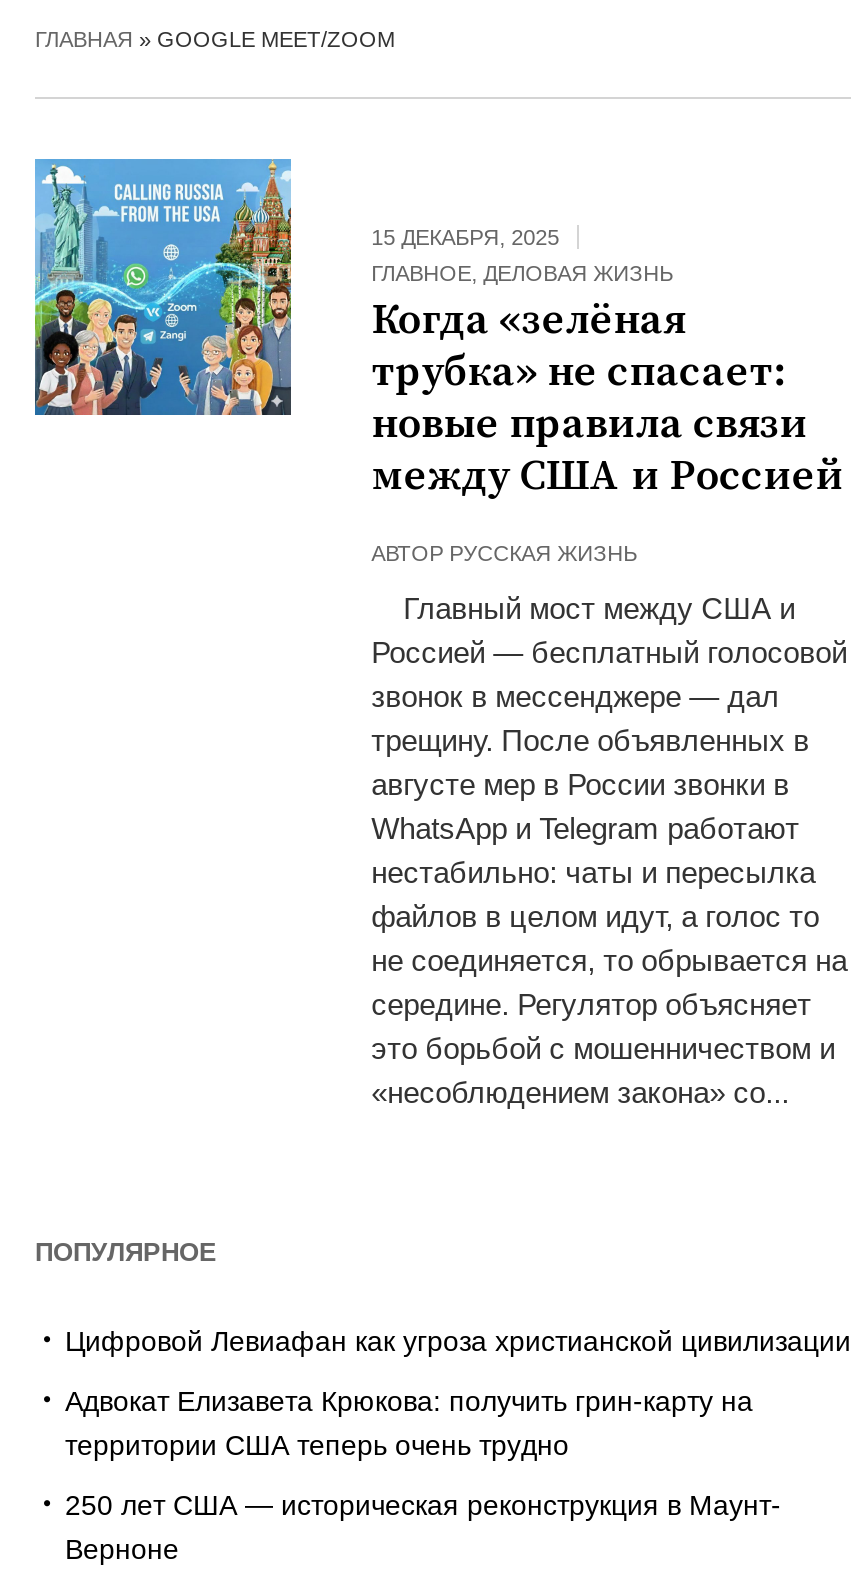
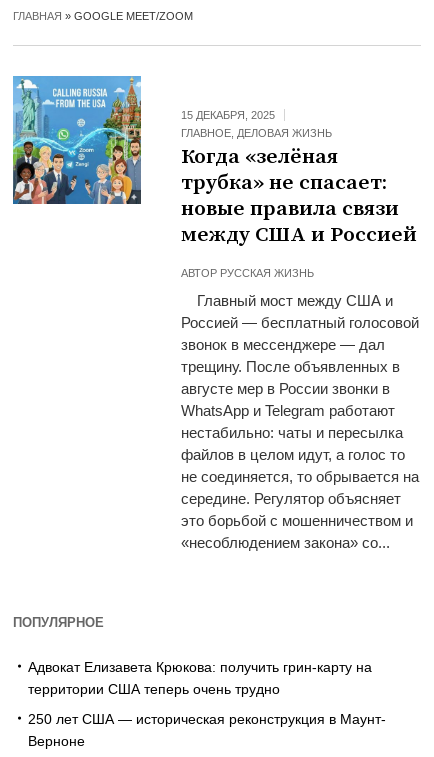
[65,1325,851,1357] Цифровой Левиафан как угроза христианской цивилизации -> none

